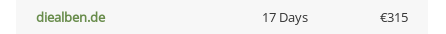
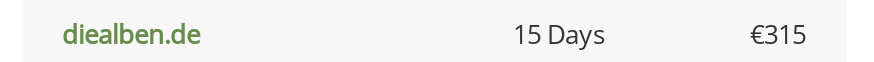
[261,8,307,26] 17 Days -> [513,16,605,52] 15 Days

